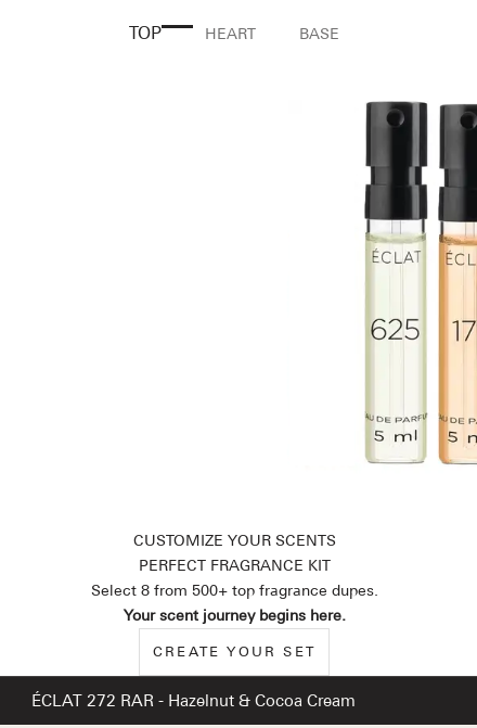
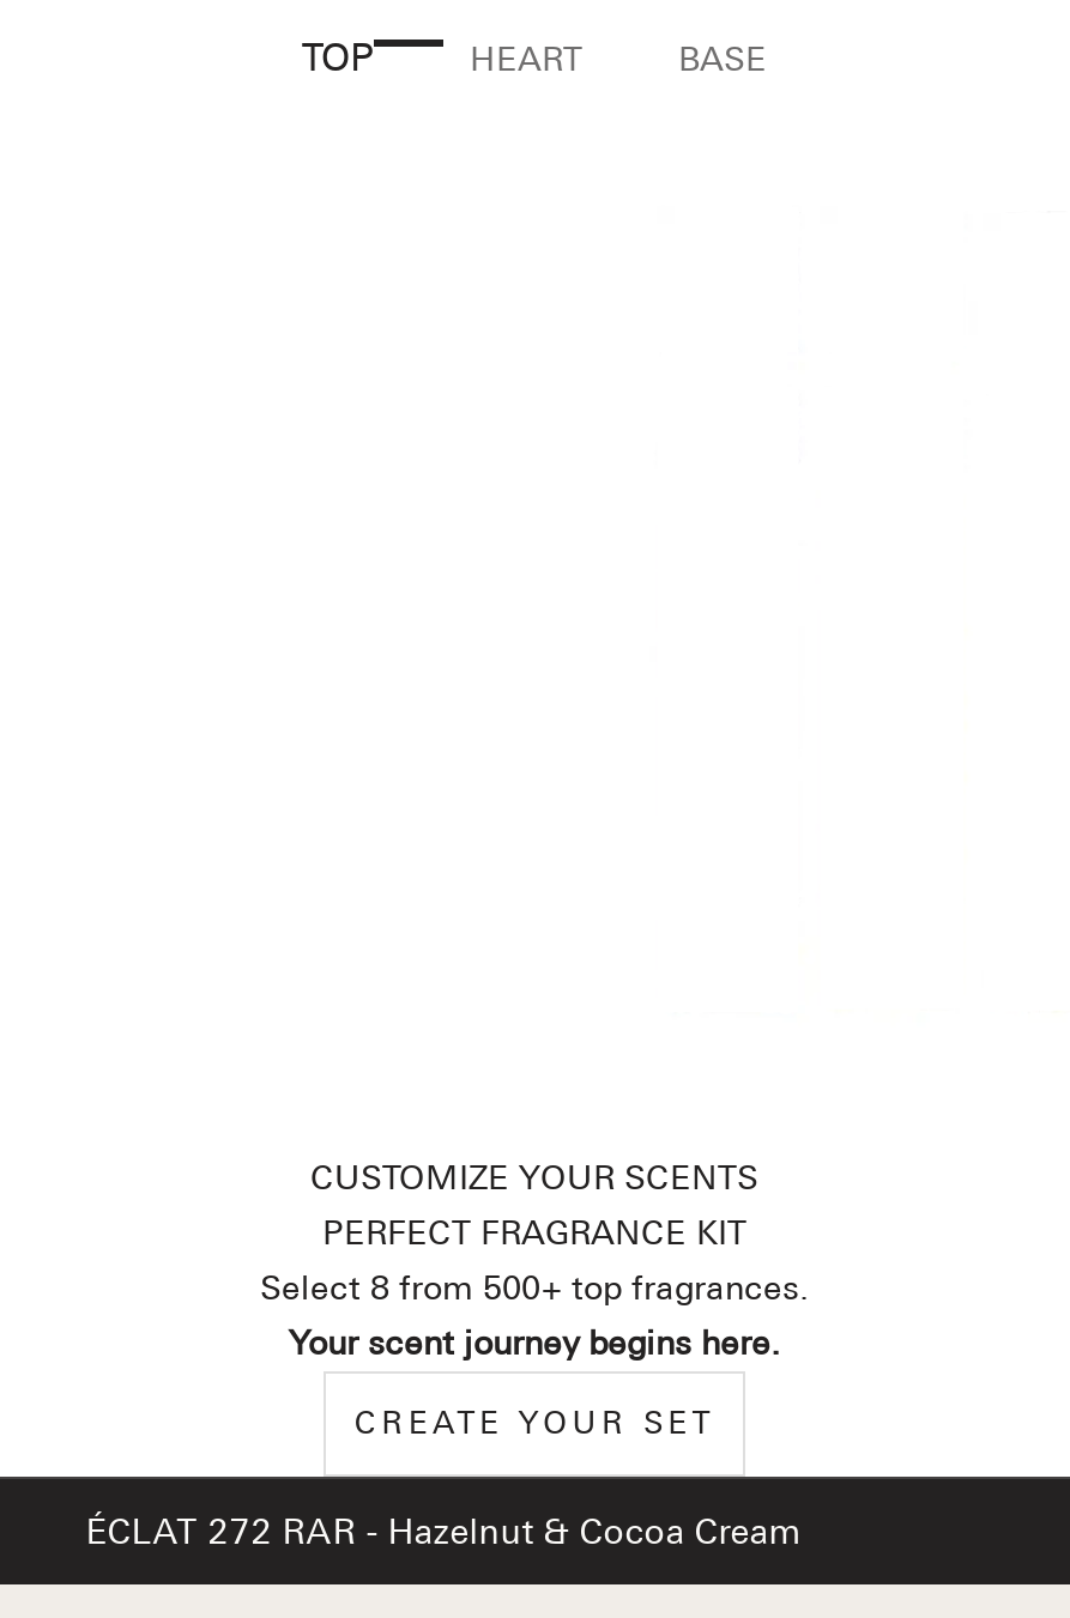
[363,101,428,464] [image] -> none
[437,103,474,465] [image] -> none
[91,581,378,599] Select 8 from 500+ top fragrance dupes. -> [260,1268,809,1306] Select 8 from 500+ top fragrances.

